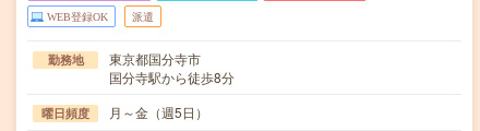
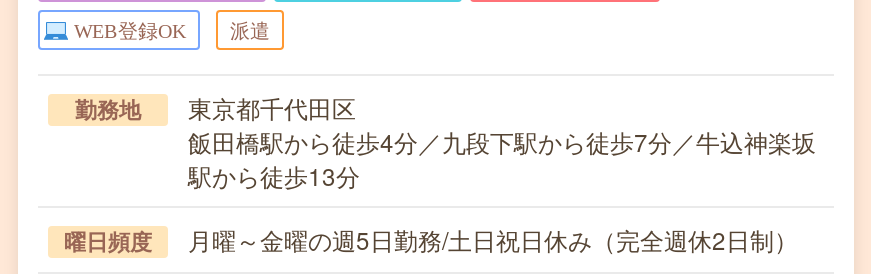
[109,49,235,86] 東京都国分寺市 | 国分寺駅から徒歩8分 -> [188,90,816,192] 東京都千代田区 | 飯田橋駅から徒歩4分／九段下駅から徒歩7分／牛込神楽坂 | 駅から徒歩13分
[109,103,208,121] 月～金（週5日） -> [188,222,798,256] 月曜～金曜の週5日勤務/土日祝日休み（完全週休2日制）

